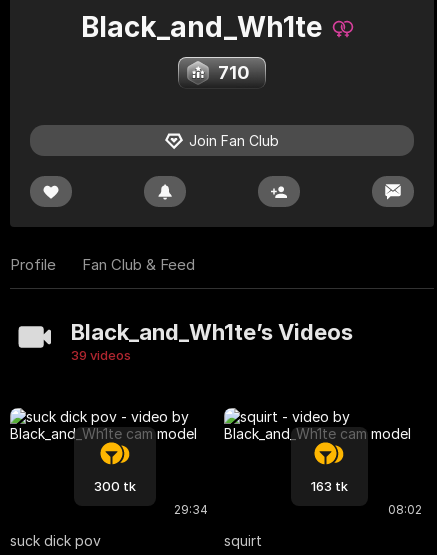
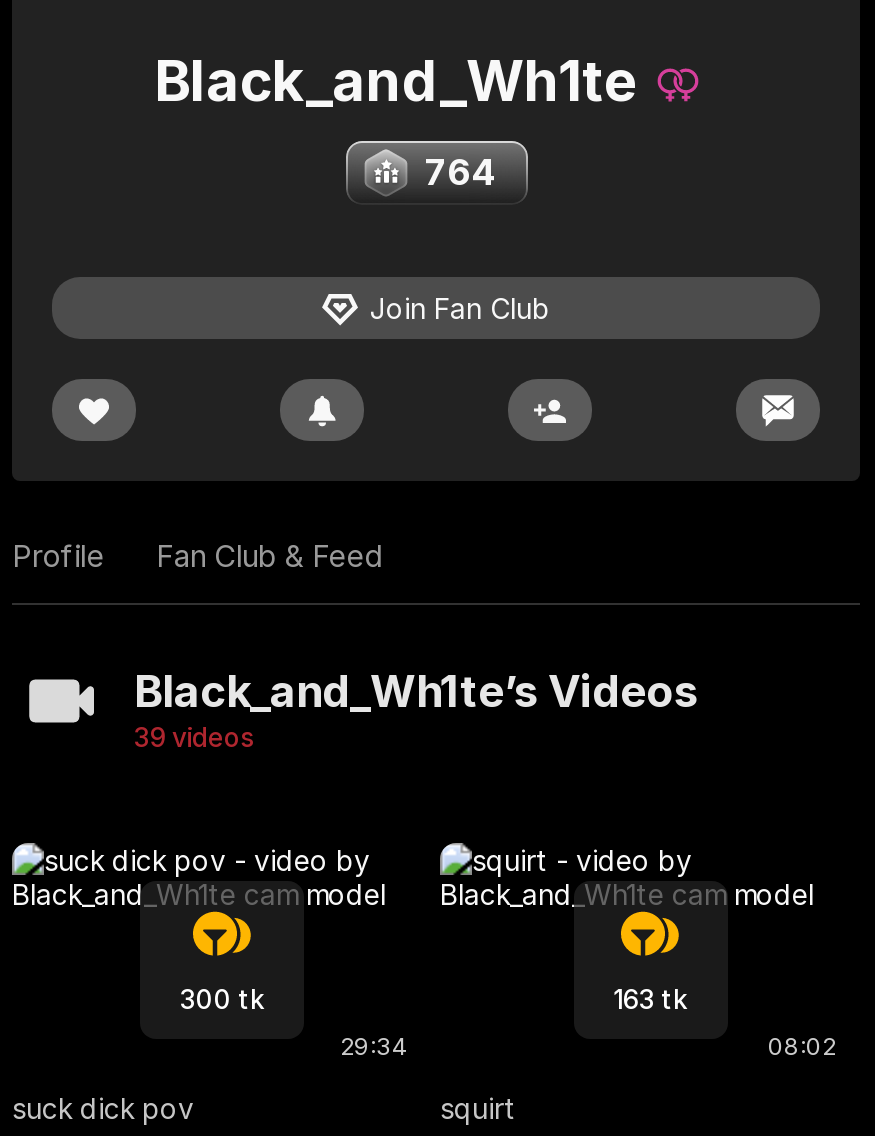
[218,62,250,83] 710 -> [425,151,495,193] 764

